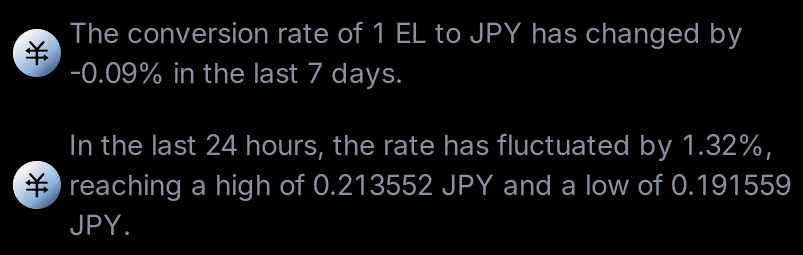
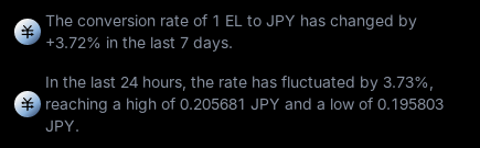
[69,56,403,90] -0.09% in the last 7 days. -> [45,33,233,52] +3.72% in the last 7 days.
[69,128,773,162] In the last 24 hours, the rate has fluctuated by 1.32%, -> [45,73,434,91] In the last 24 hours, the rate has fluctuated by 3.73%,
[69,168,791,202] reaching a high of 0.213552 JPY and a low of 0.191559 -> [45,95,444,113] reaching a high of 0.205681 JPY and a low of 0.195803

